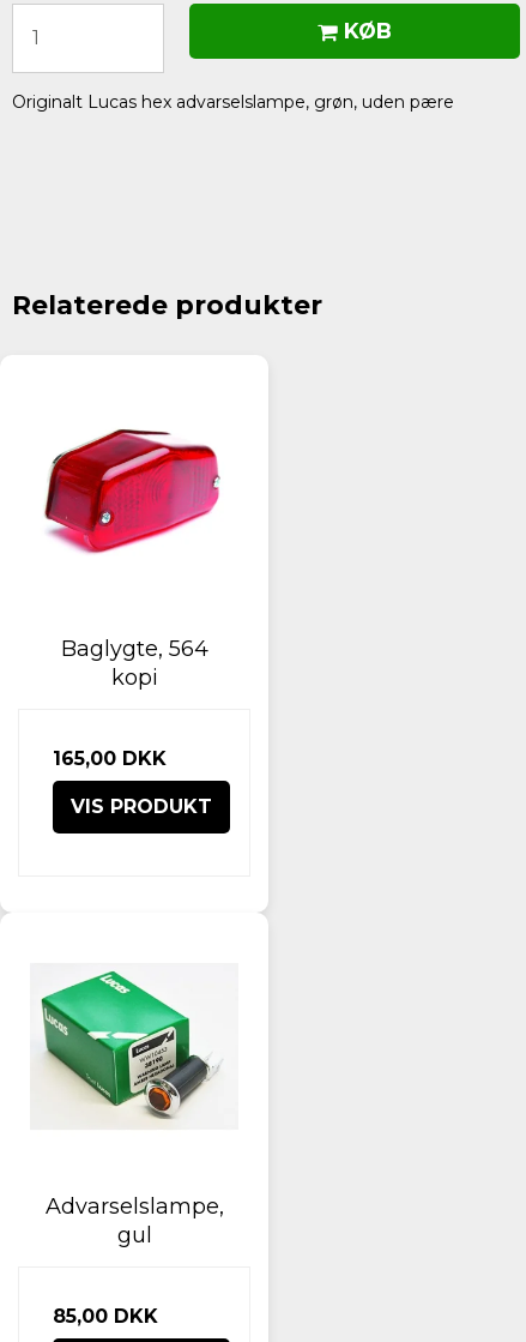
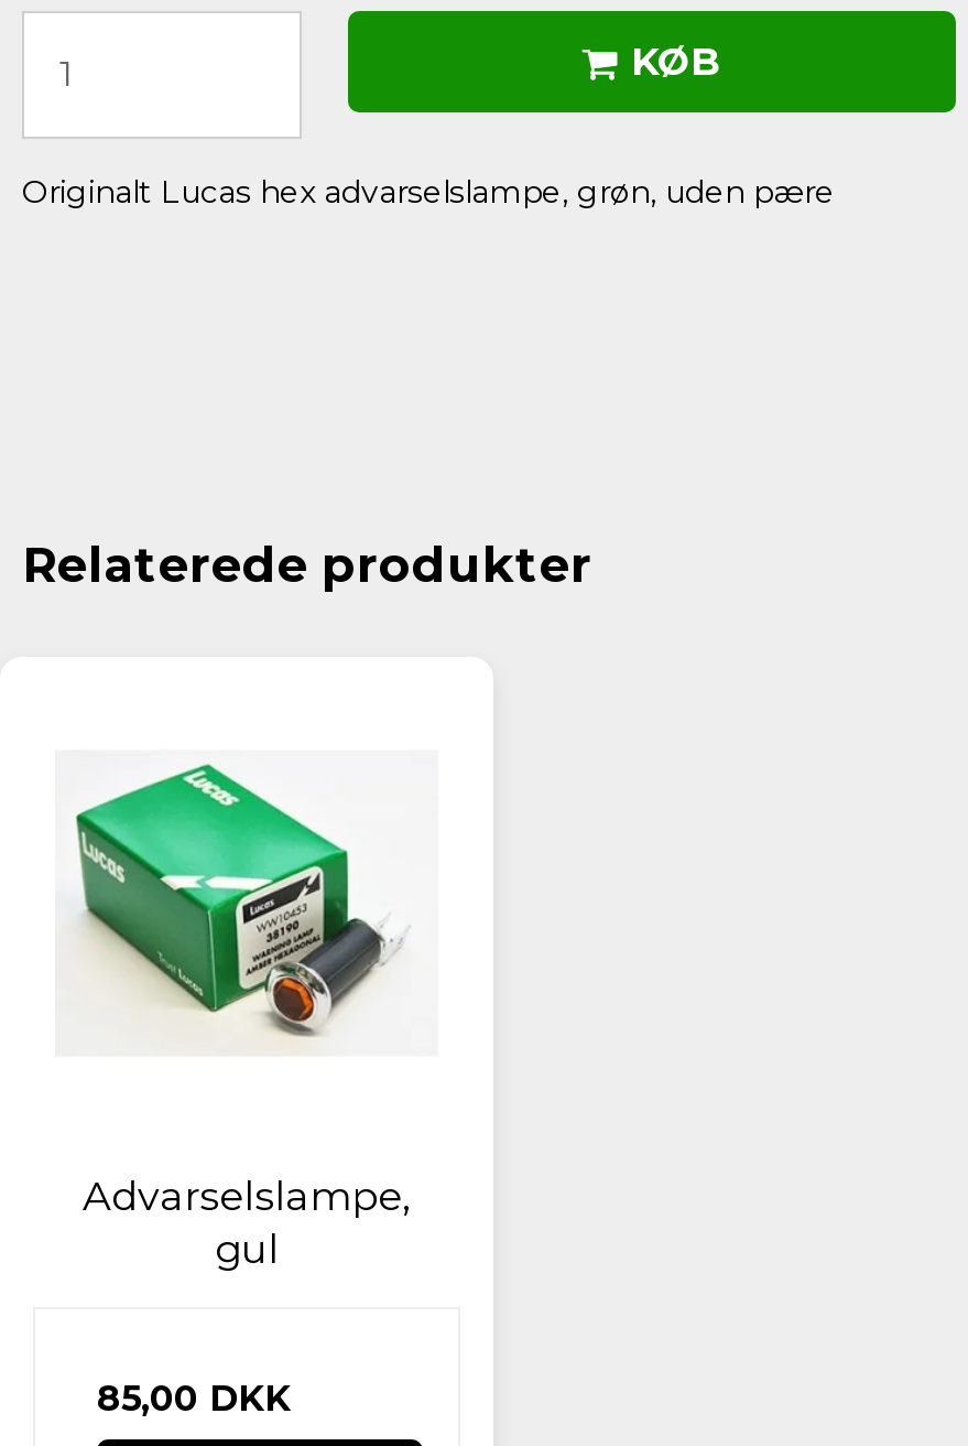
[44,428,219,554] [image] -> none
[53,636,212,818] Baglygte, 564 | kopi | 165,00 DKK | VIS PRODUKT -> none

